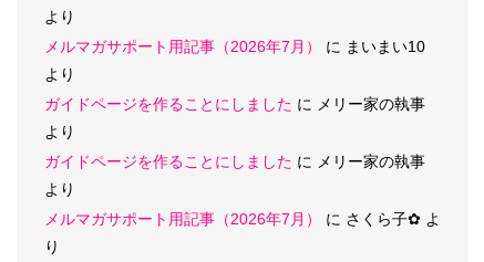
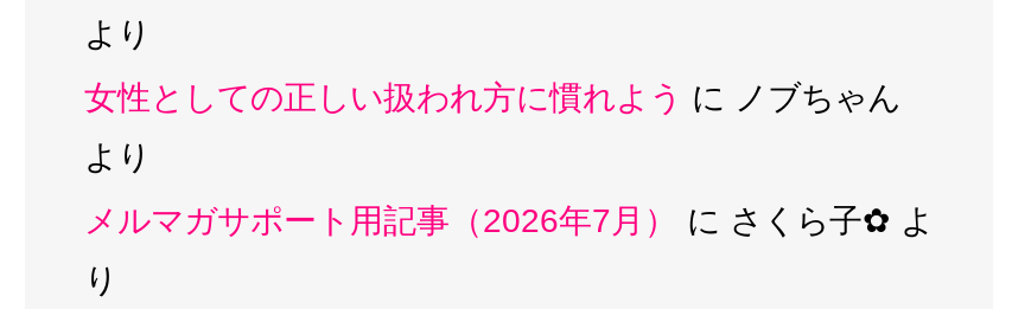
[44,38,425,170] メルマガサポート用記事（2026年7月）にまいまい10 | より | ガイドページを作ることにしましたにメリー家の執事 | より | ガイドページを作ることにしましたにメリー家の執事 -> [84,79,900,116] 女性としての正しい扱われ方に慣れようにノブちゃん

